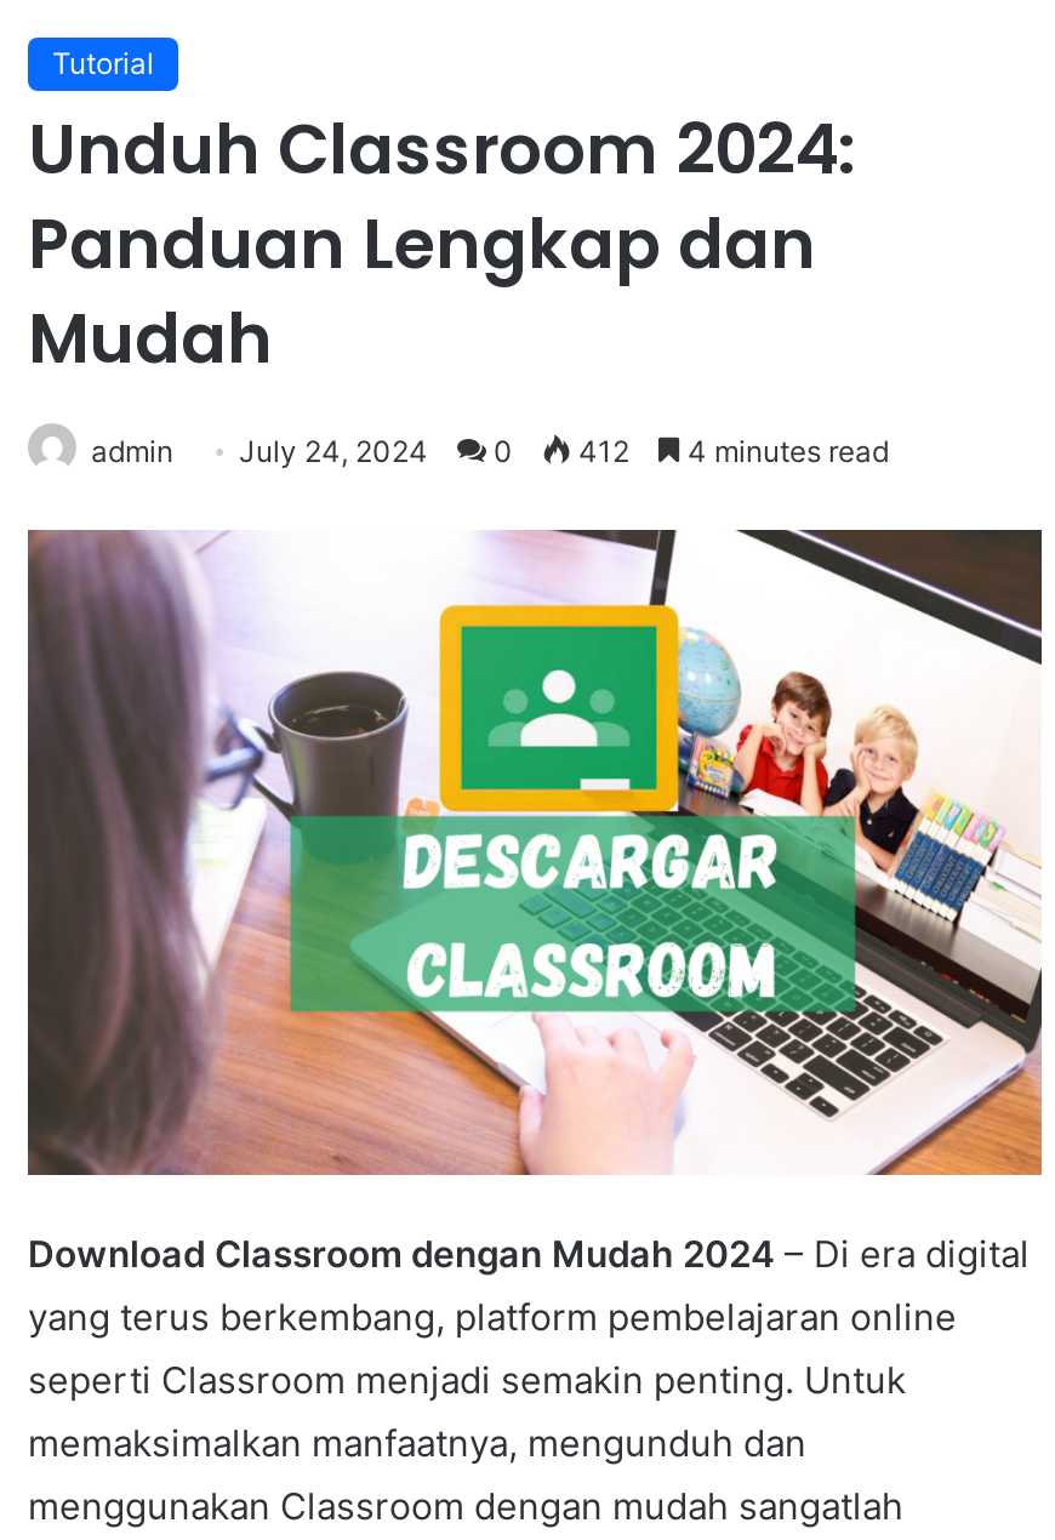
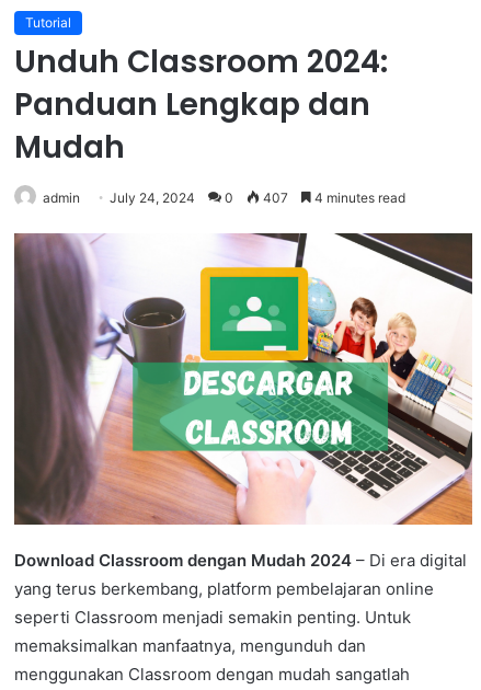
[91,433,889,469] admin July 24, 2024 0 412 4 minutes read -> [43,189,405,206] admin July 24, 2024 0 407 4 minutes read

